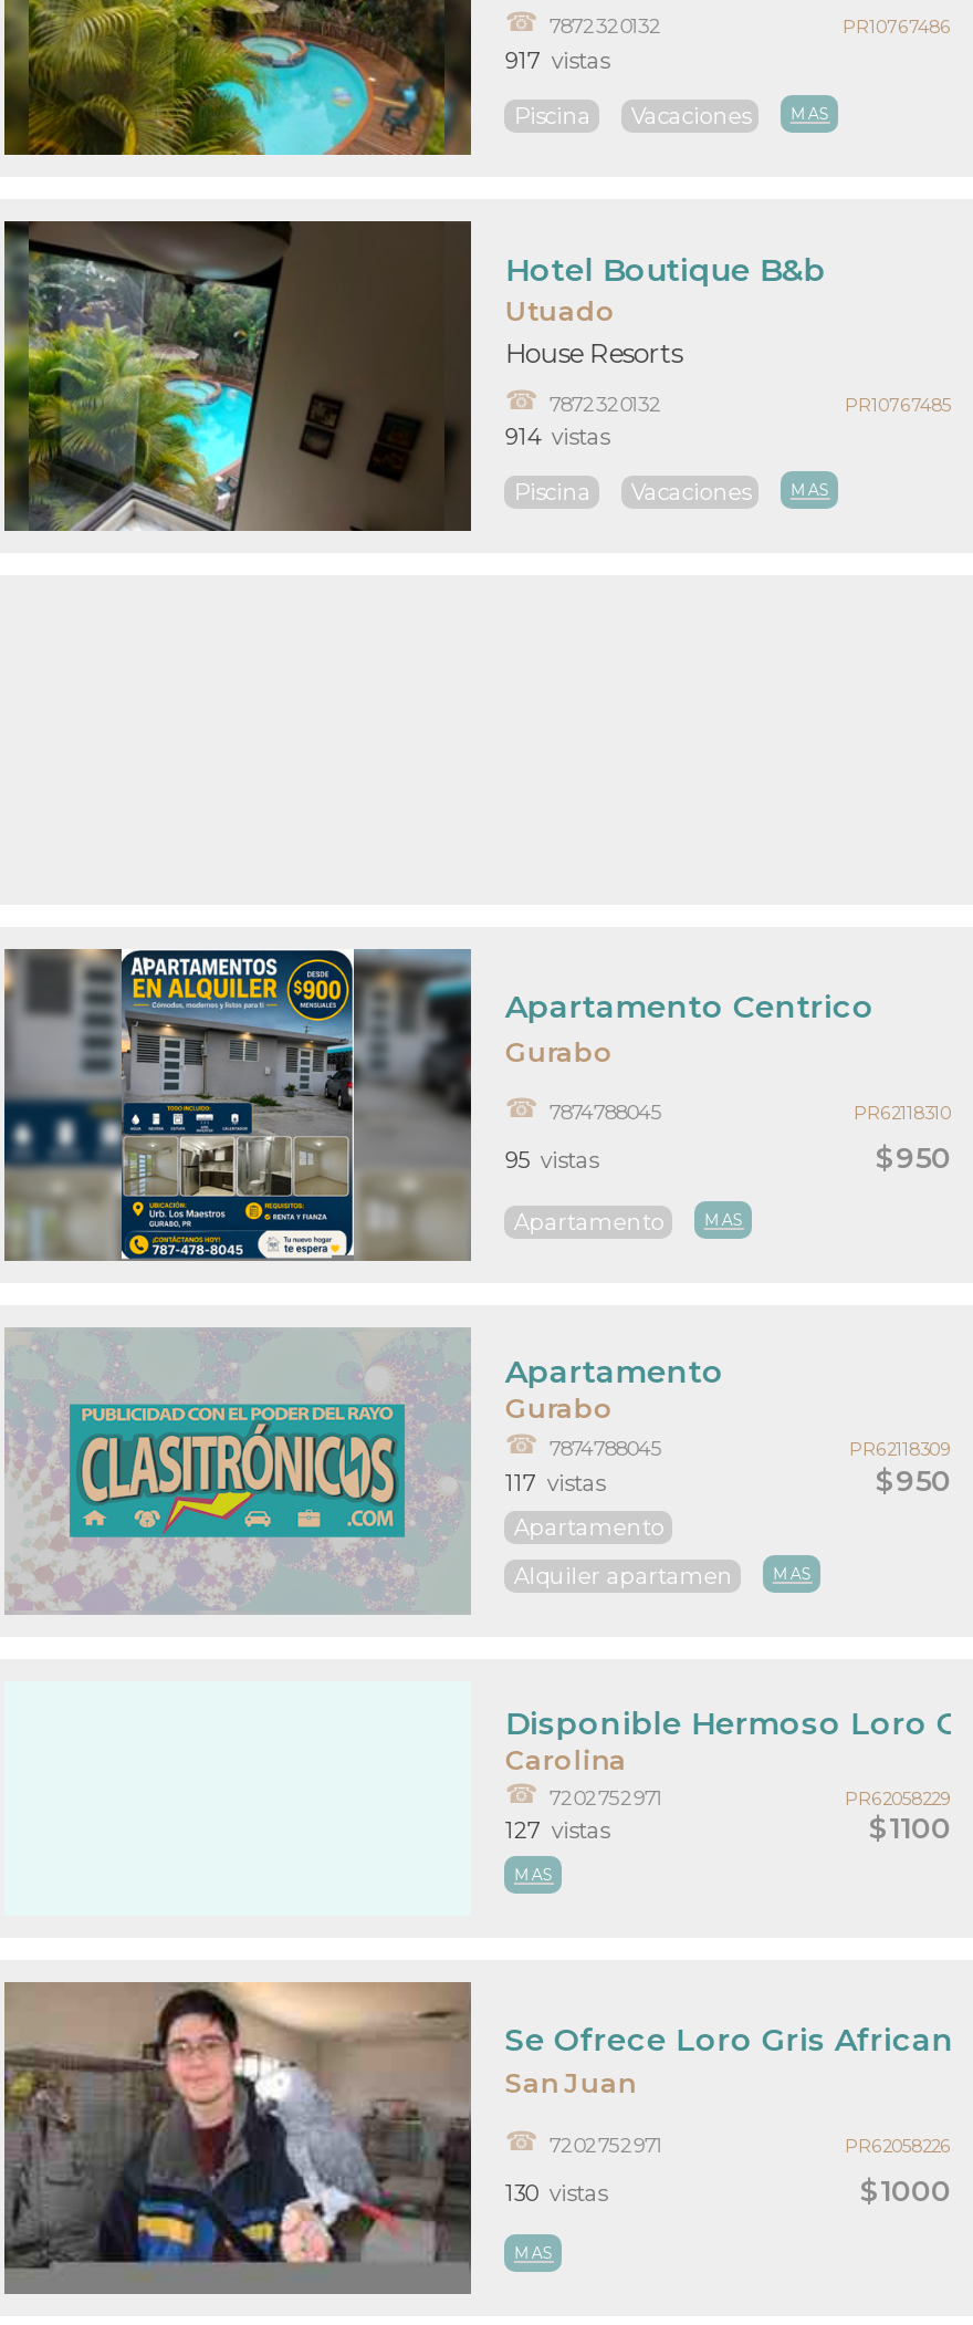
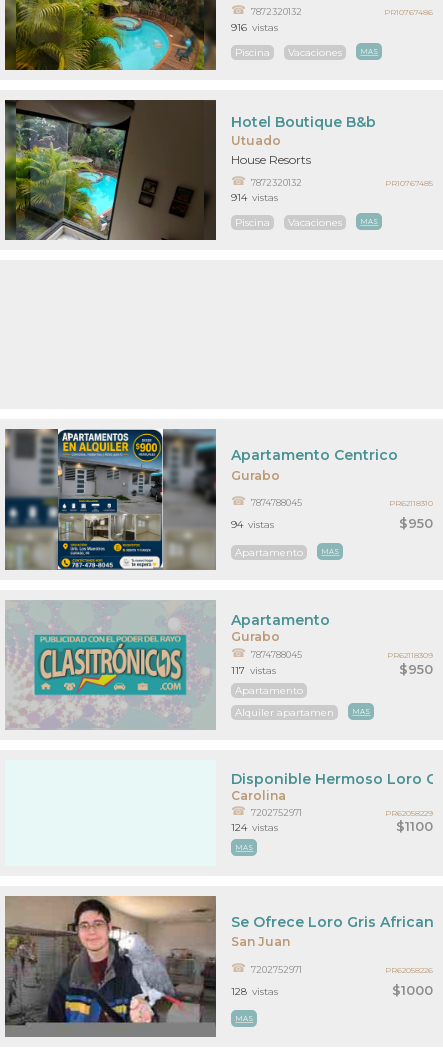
[505,46,609,75] 917 vistas -> [231,21,278,34] 916 vistas
[505,1145,598,1174] 95 vistas -> [231,518,274,531] 94 vistas
[505,1816,609,1845] 127 vistas -> [231,821,278,834] 124 vistas
[505,2178,607,2207] 130 vistas -> [231,985,278,998] 128 vistas

